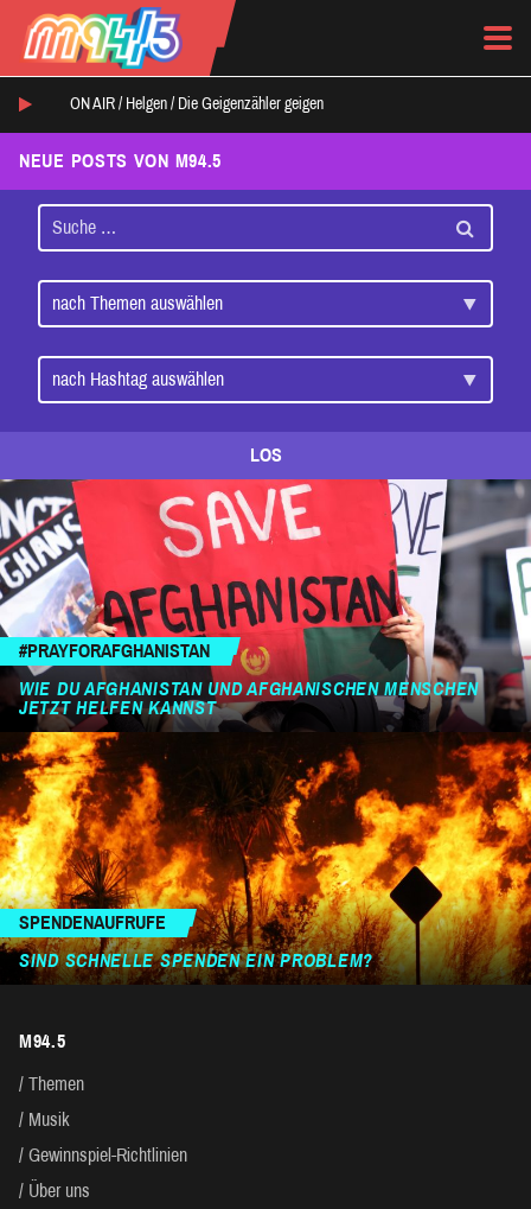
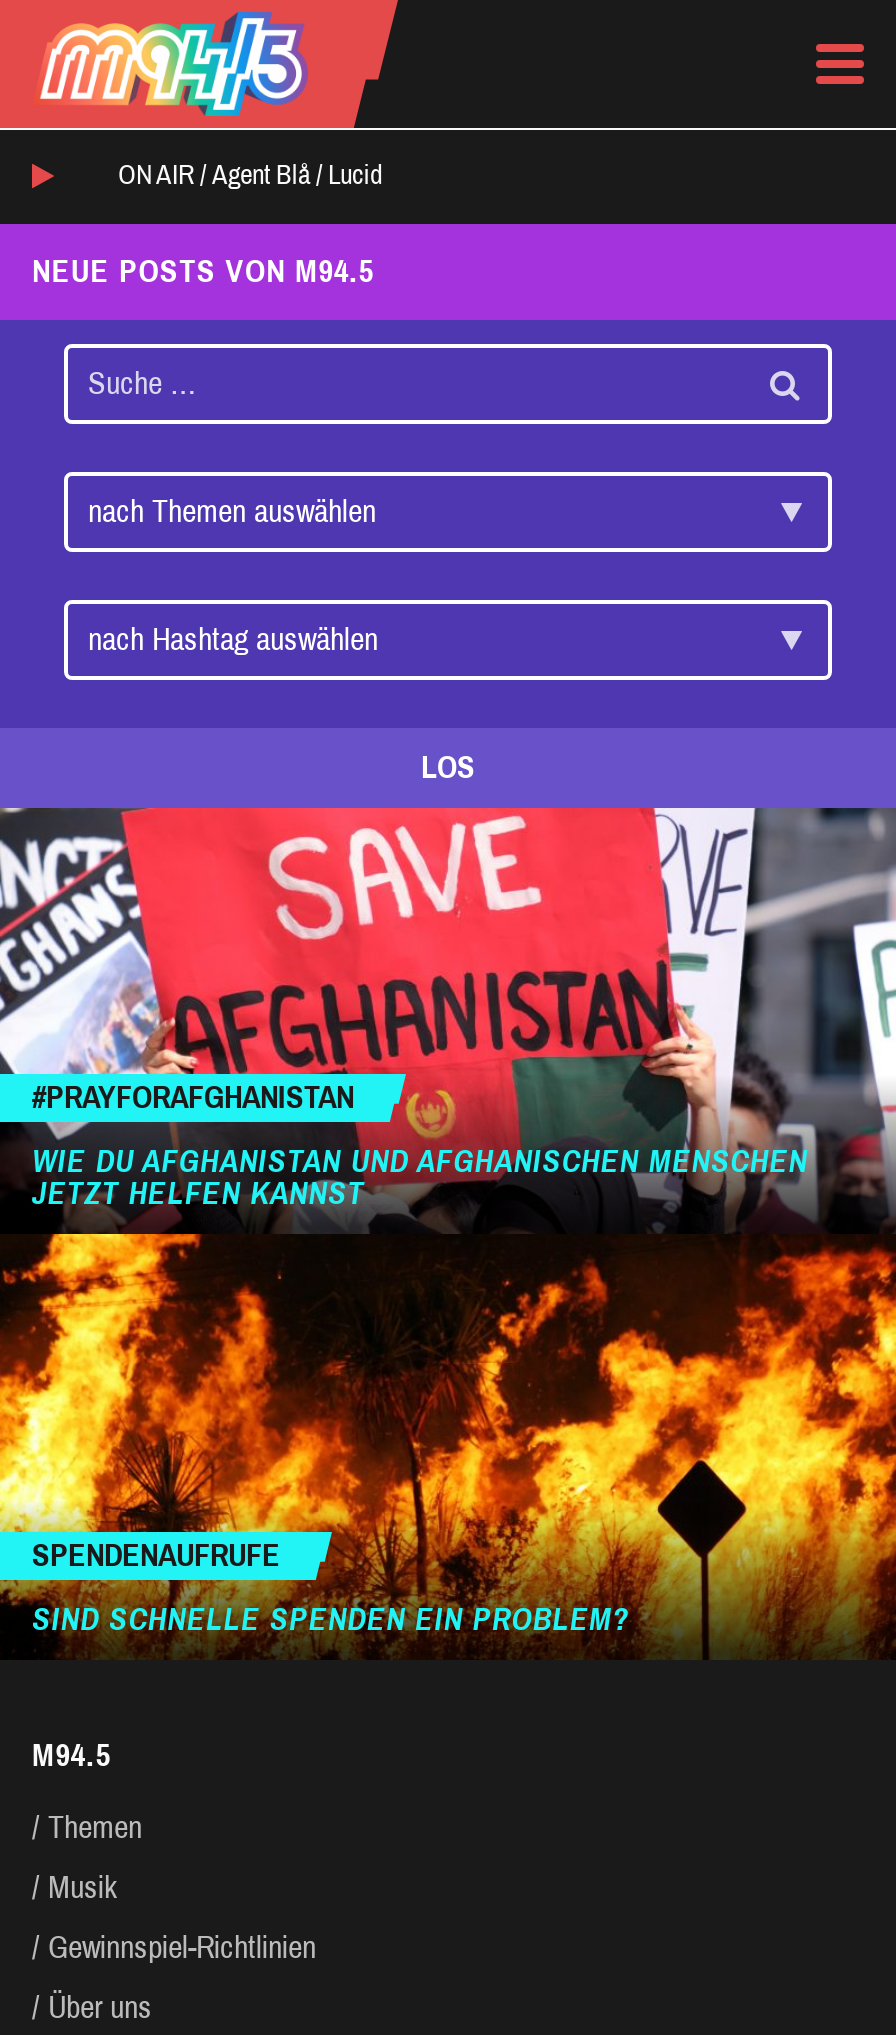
[70,95,324,113] ON AIR / Helgen/ Die Geigenzähler geigen -> [118,160,382,190] ON AIR / Agent Blå/ Lucid

